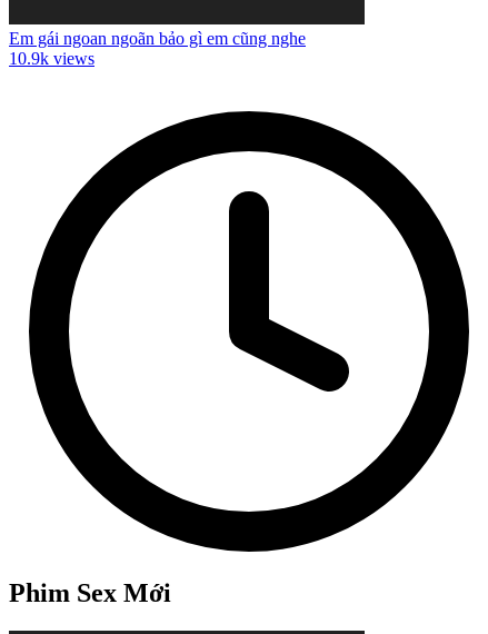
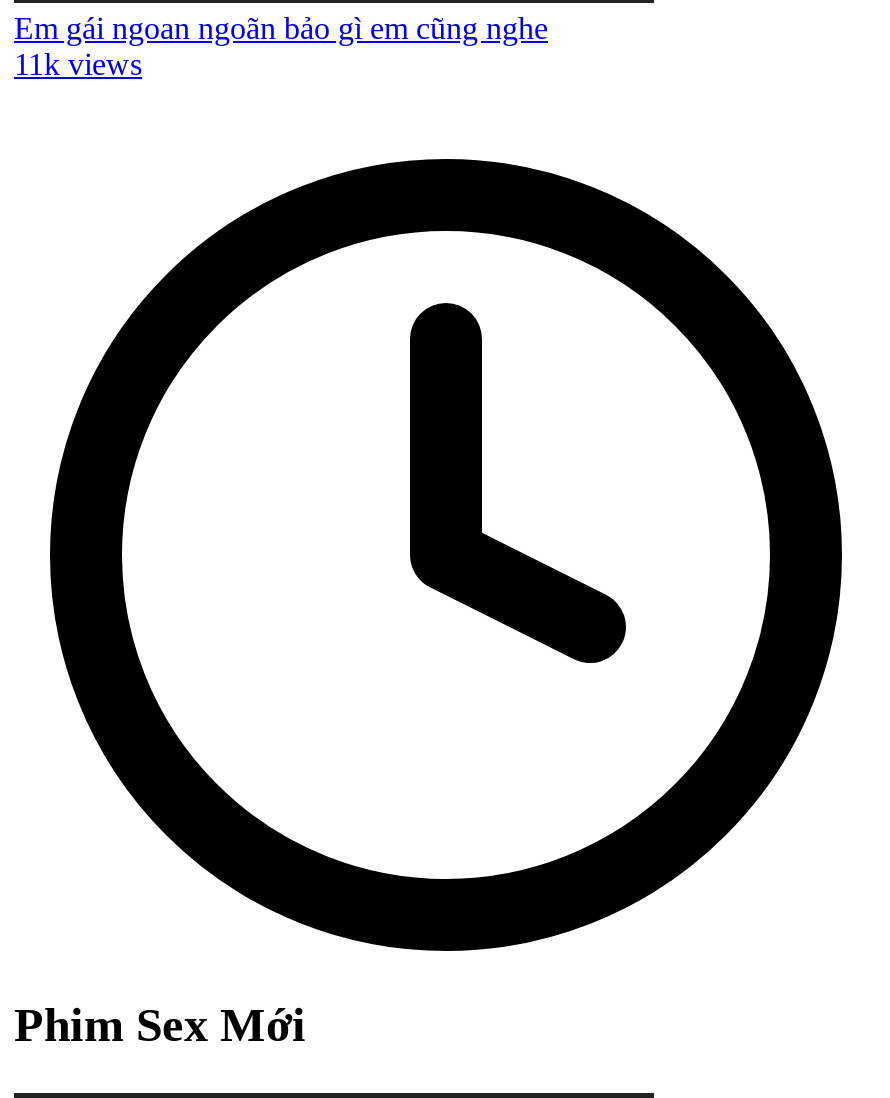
[9,49,94,68] 10.9k views -> [14,47,142,81] 11k views

